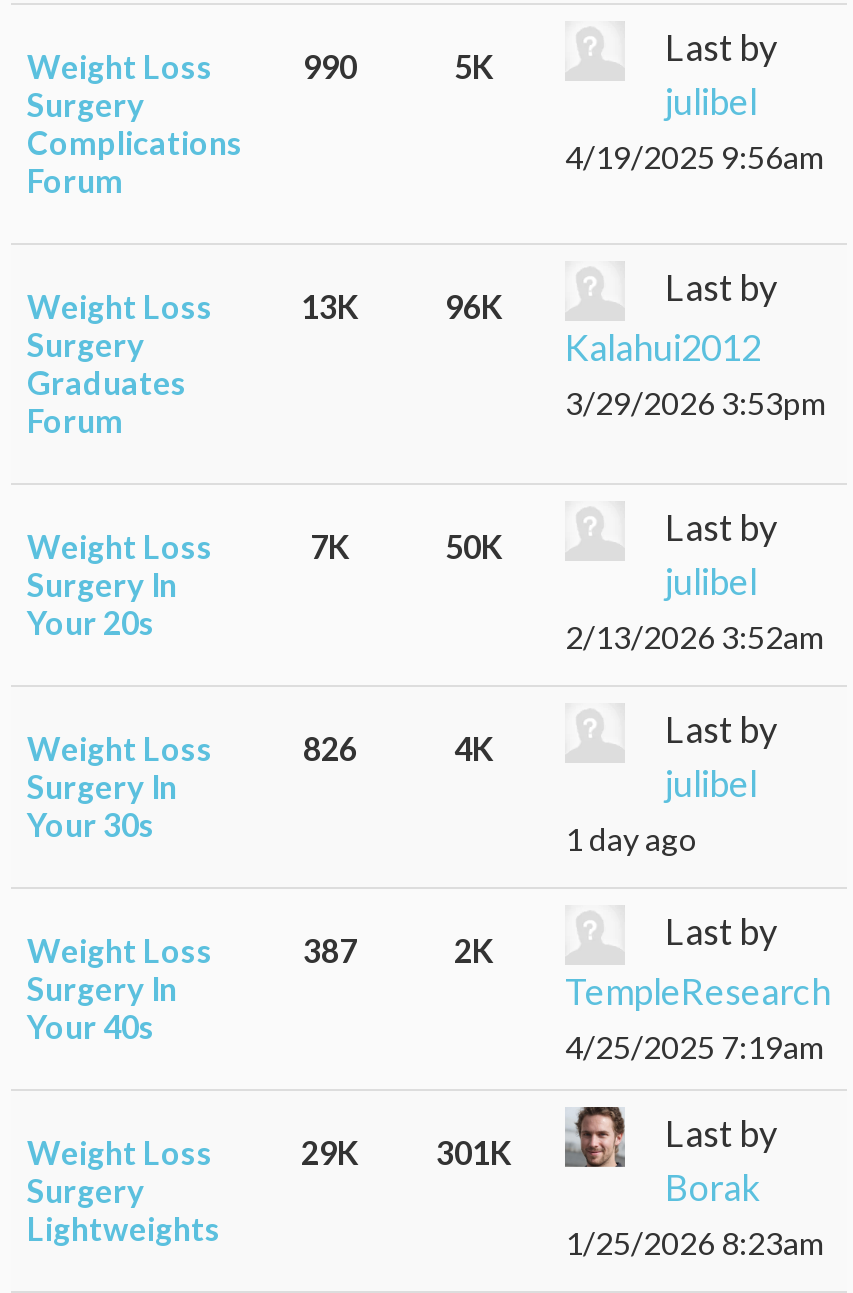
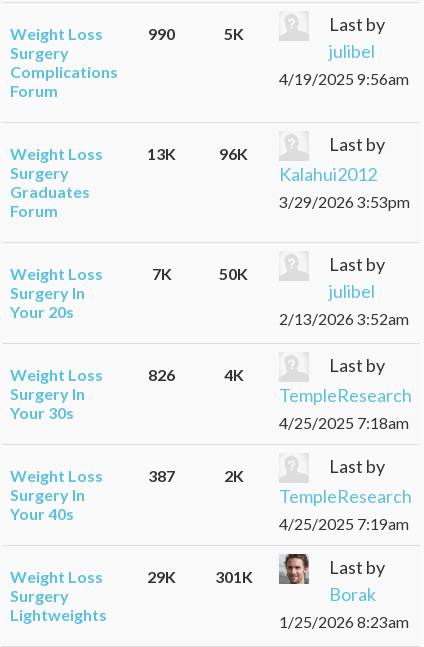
[565,760,757,856] julibel | 1 day ago -> [279,384,412,432] TempleResearch | 4/25/2025 7:18am

